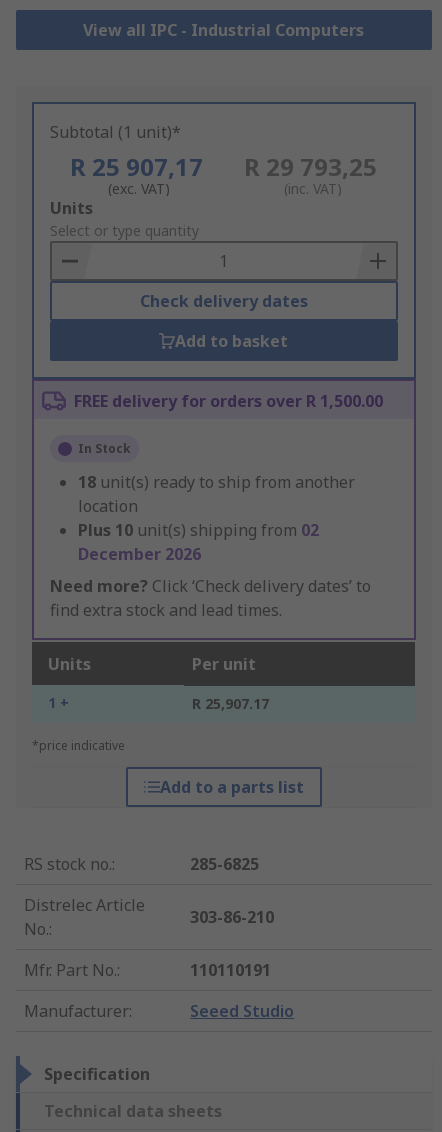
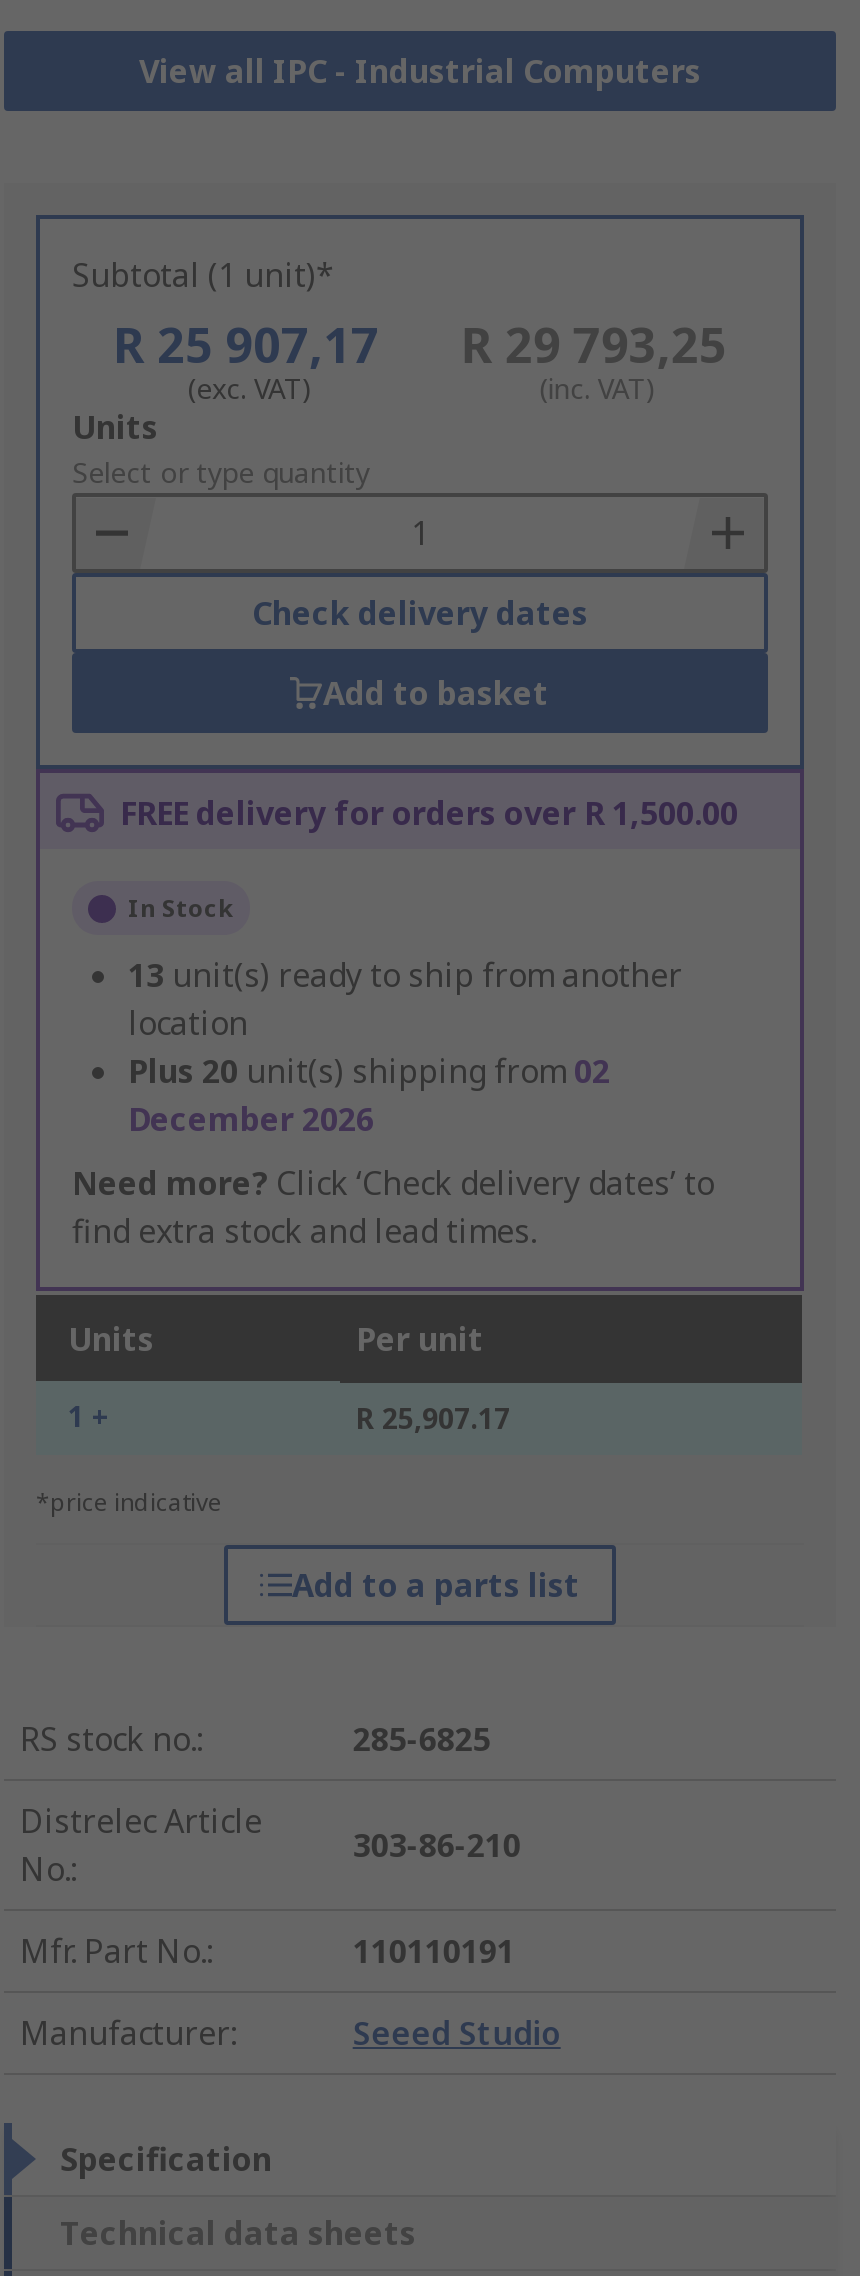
[78,471,355,493] 18 unit(s) ready to ship from another -> [128,954,682,998] 13 unit(s) ready to ship from another
[78,519,319,541] Plus 10 unit(s) shipping from 02 -> [128,1050,610,1094] Plus 20 unit(s) shipping from 02

